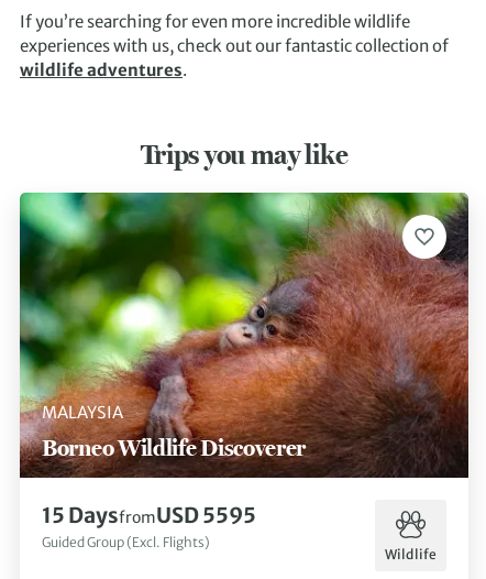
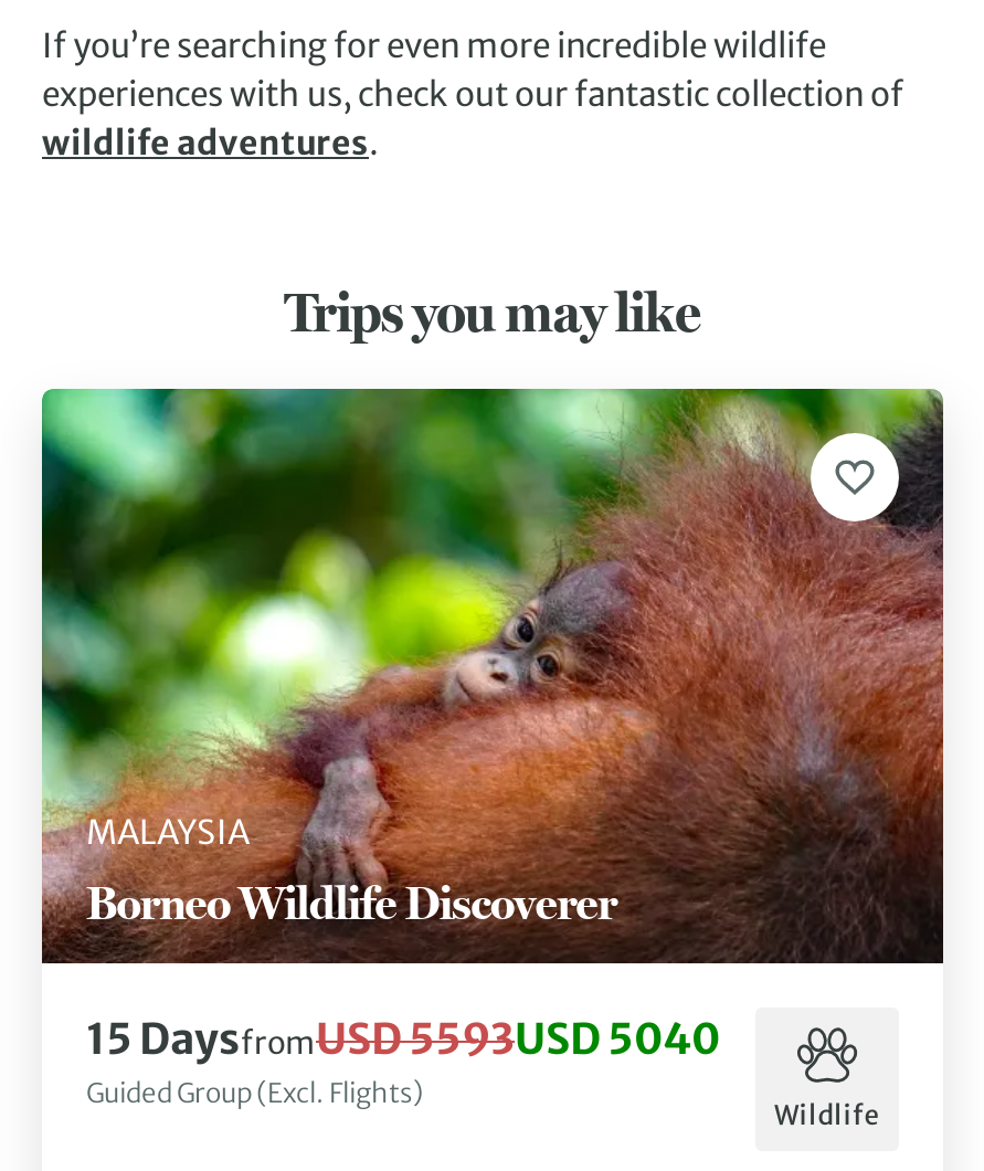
[42,502,256,529] 15 DaysfromUSD 5595 -> [86,1011,720,1064] 15 DaysfromUSD 5593USD 5040

